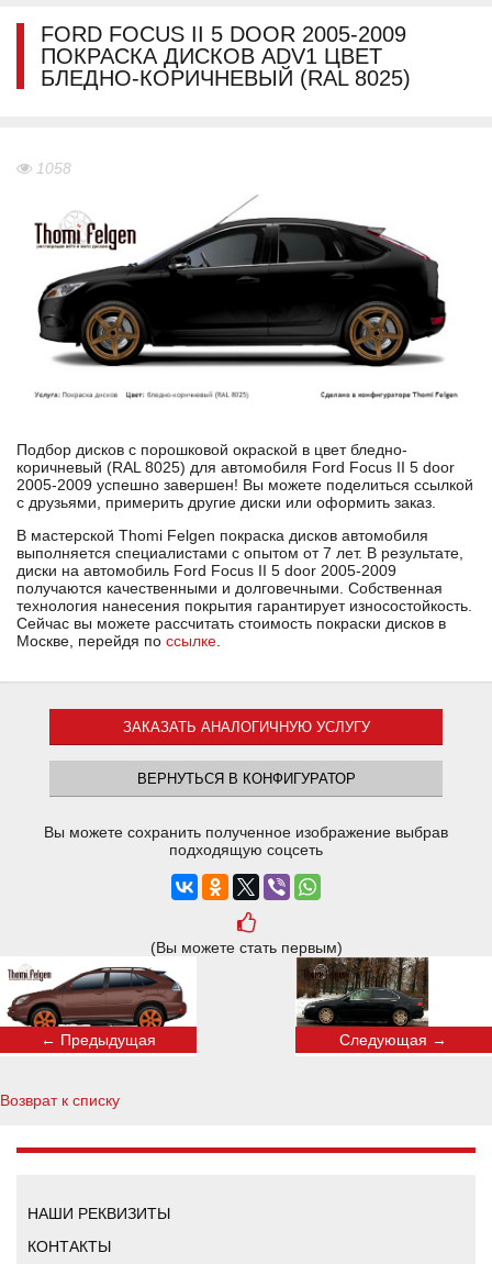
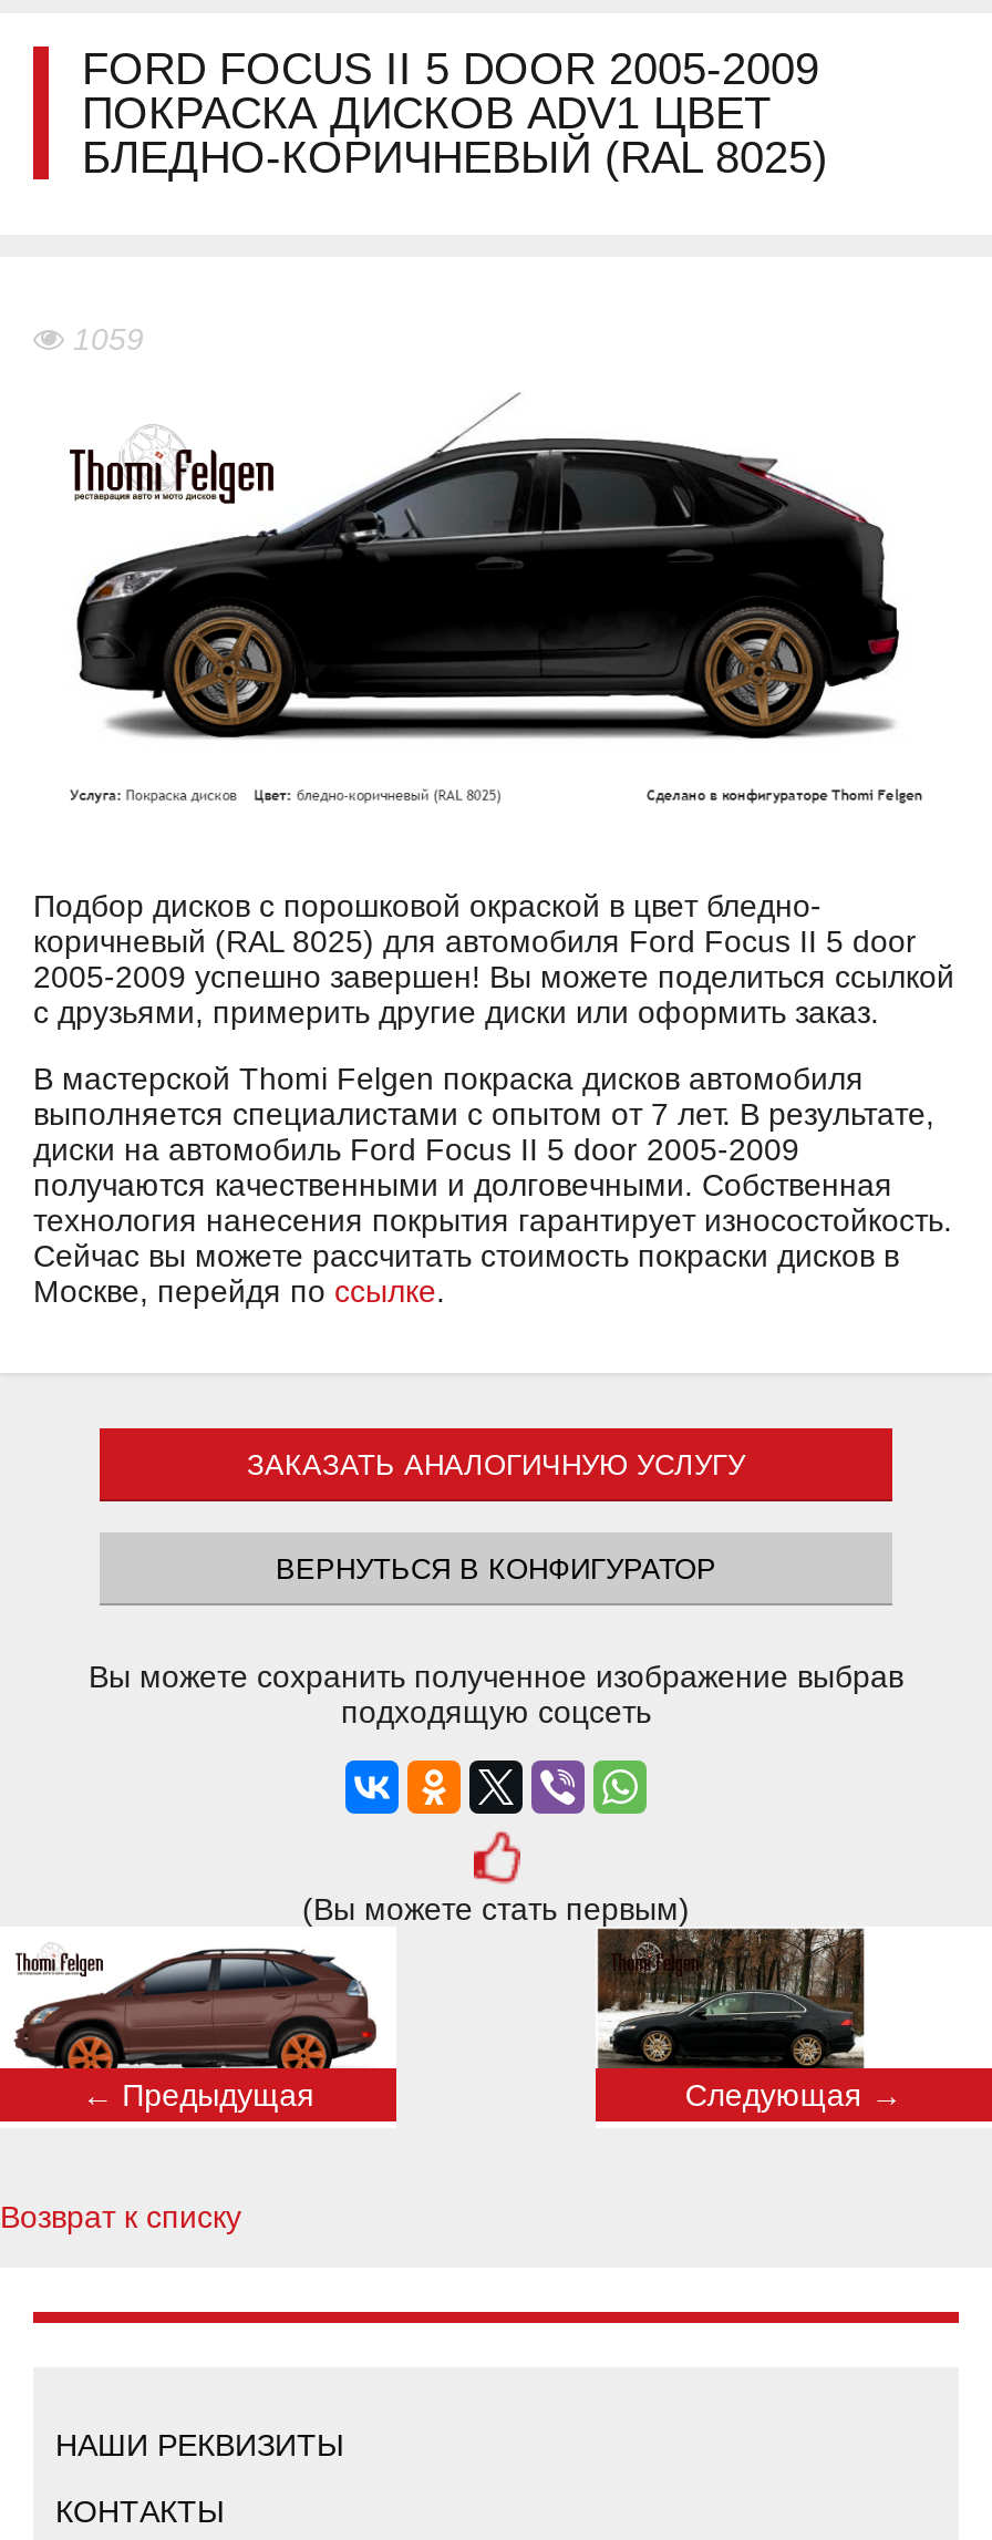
[32,159,71,177] 1058 -> [64,321,144,357] 1059

